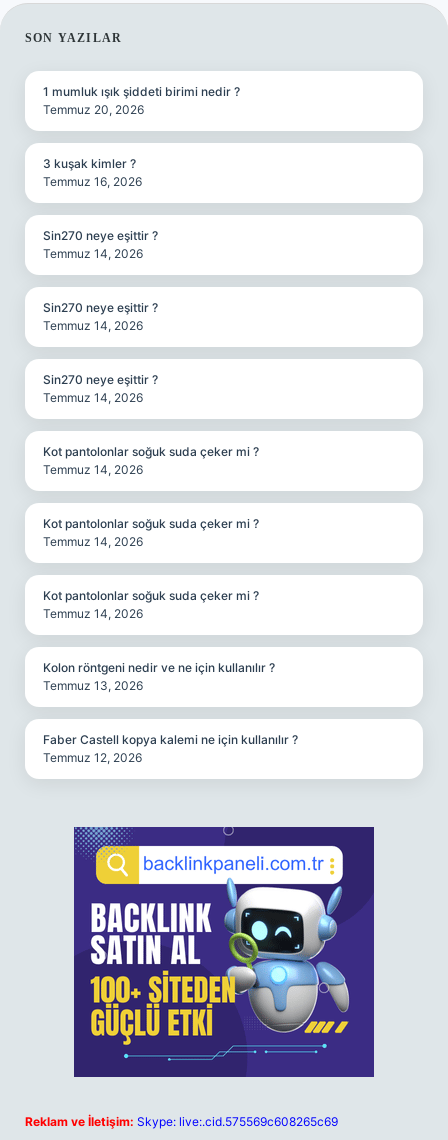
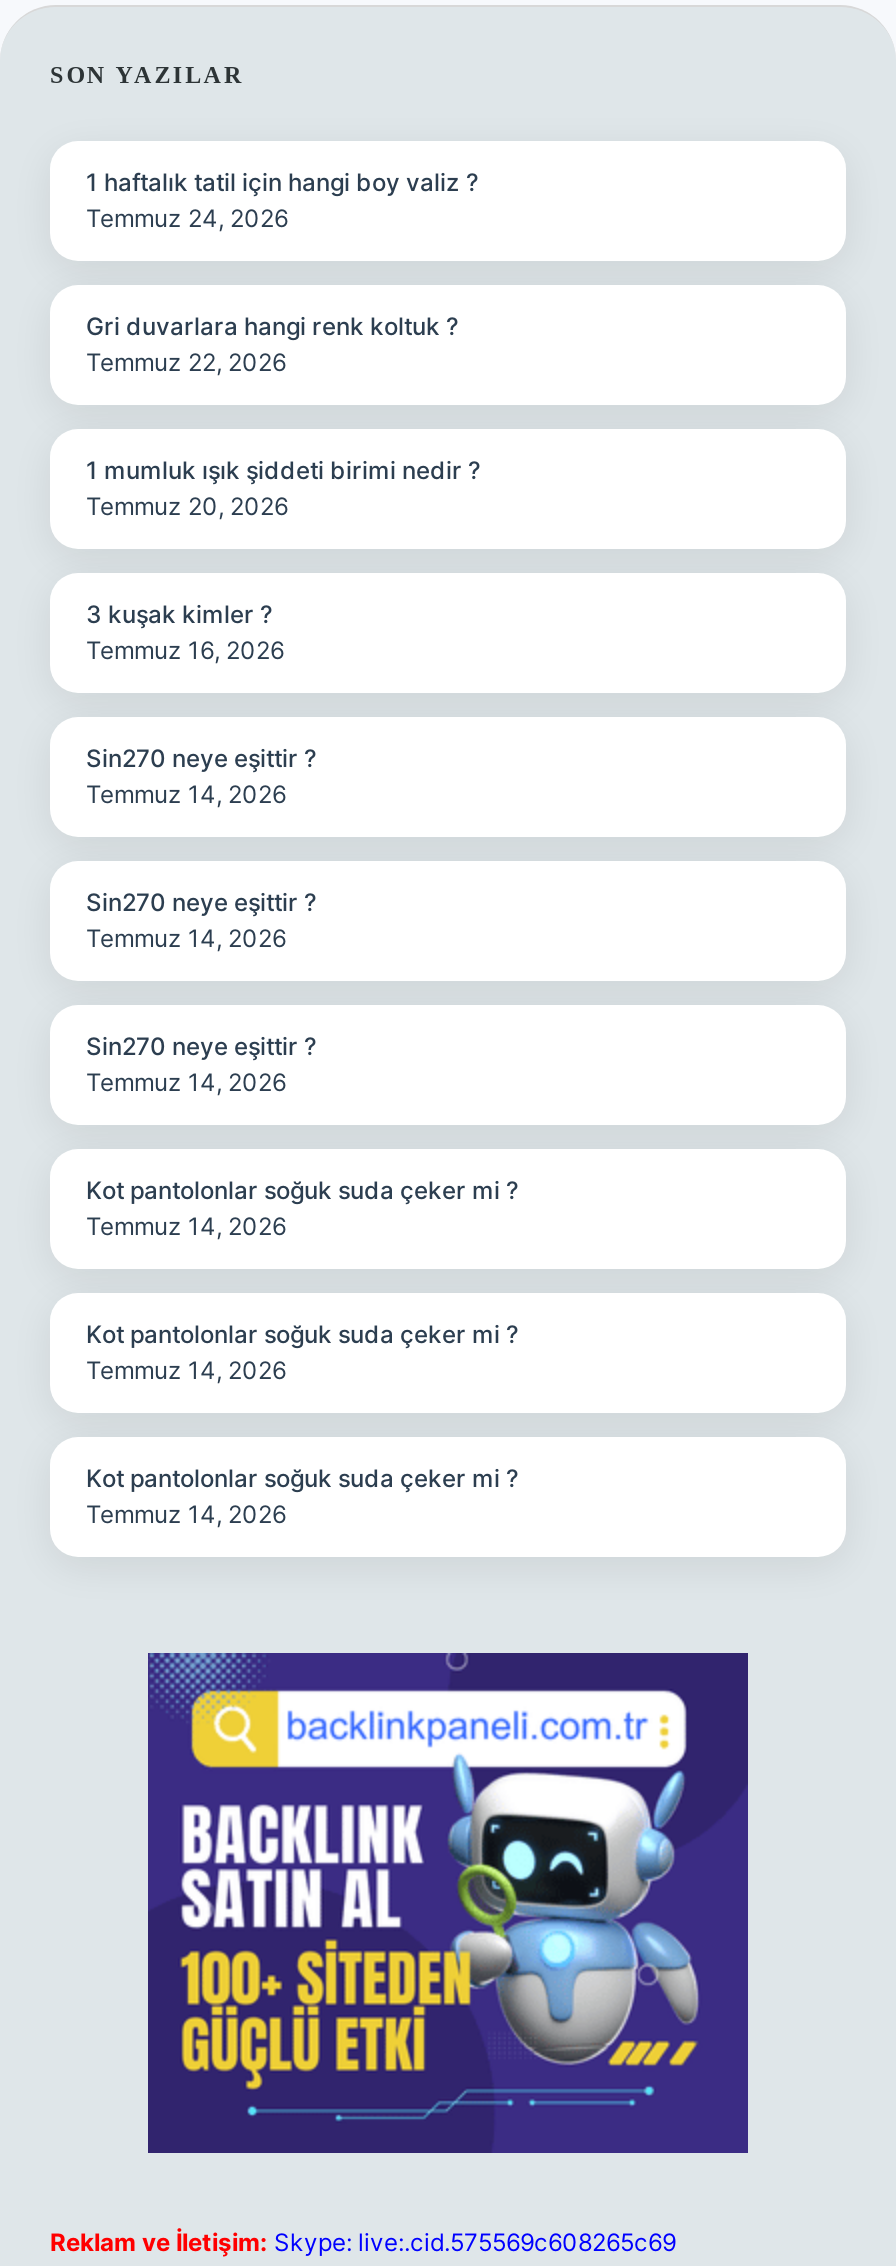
none -> [86,167,478,233] 1 haftalık tatil için hangi boy valiz ? | Temmuz 24, 2026
none -> [86,311,458,377] Gri duvarlara hangi renk koltuk ? | Temmuz 22, 2026
moved [43,84,259,621] -> [86,455,518,1529]: 1 mumluk ışık şiddeti birimi nedir ? | Temmuz 20, 2026 | 3 kuşak kimler ? | ... | Kot pantolonlar soğuk suda çeker mi ? | Temmuz 14, 2026
[43,660,275,693] Kolon röntgeni nedir ve ne için kullanılır ? | Temmuz 13, 2026 -> none
[43,732,298,765] Faber Castell kopya kalemi ne için kullanılır ? | Temmuz 12, 2026 -> none

